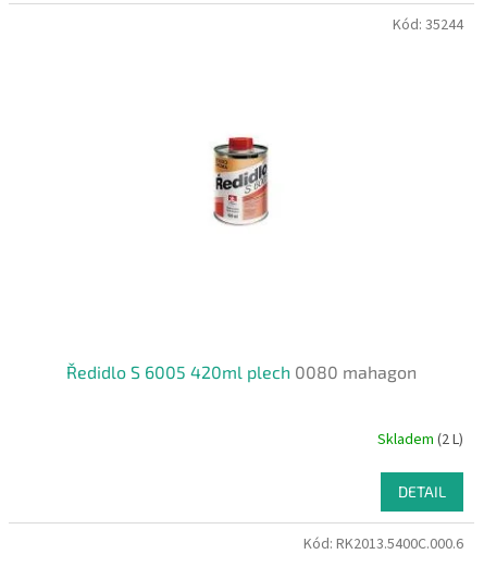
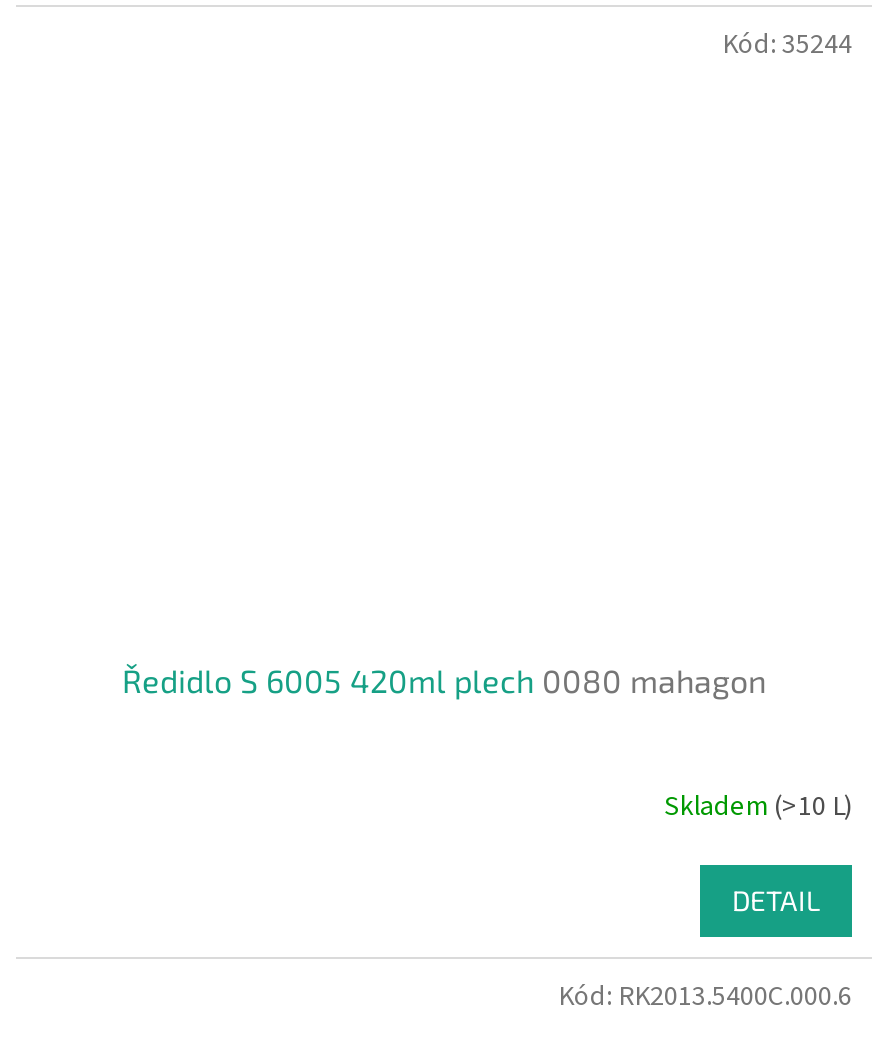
[212,135,270,226] [image] -> none
[377,429,463,451] Skladem (2 L) -> [664,786,852,826] Skladem (>10 L)

